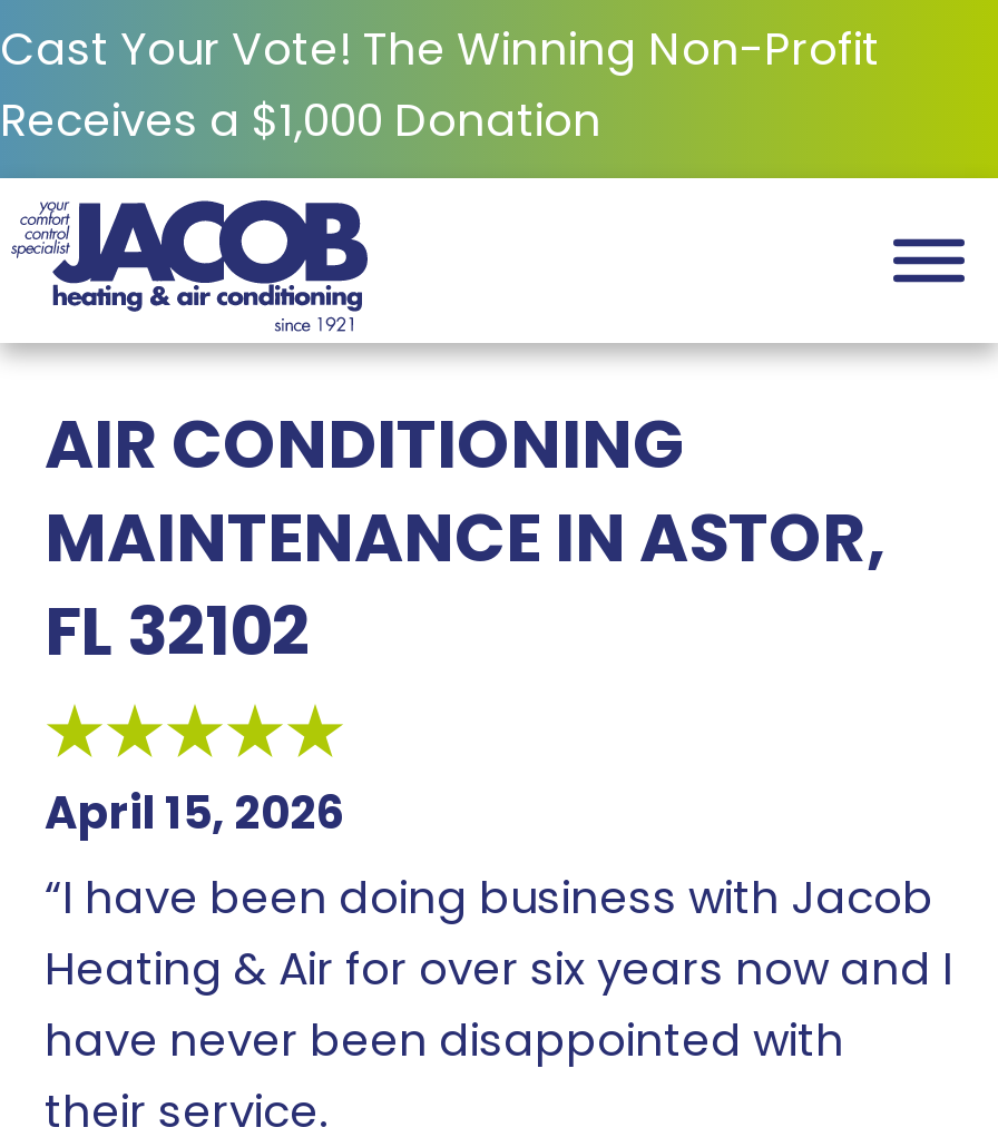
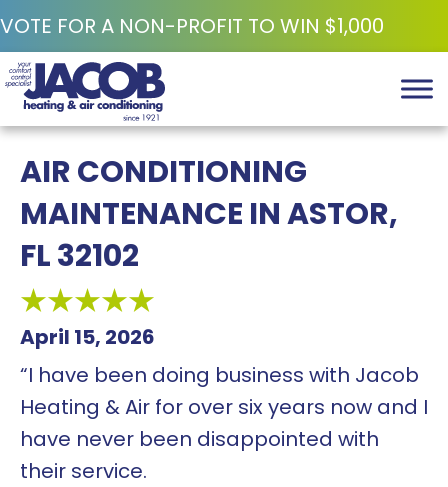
[0,18,880,151] Cast Your Vote! The Winning Non-Profit | Receives a $1,000 Donation -> [0,12,384,40] VOTE FOR A NON-PROFIT TO WIN $1,000

